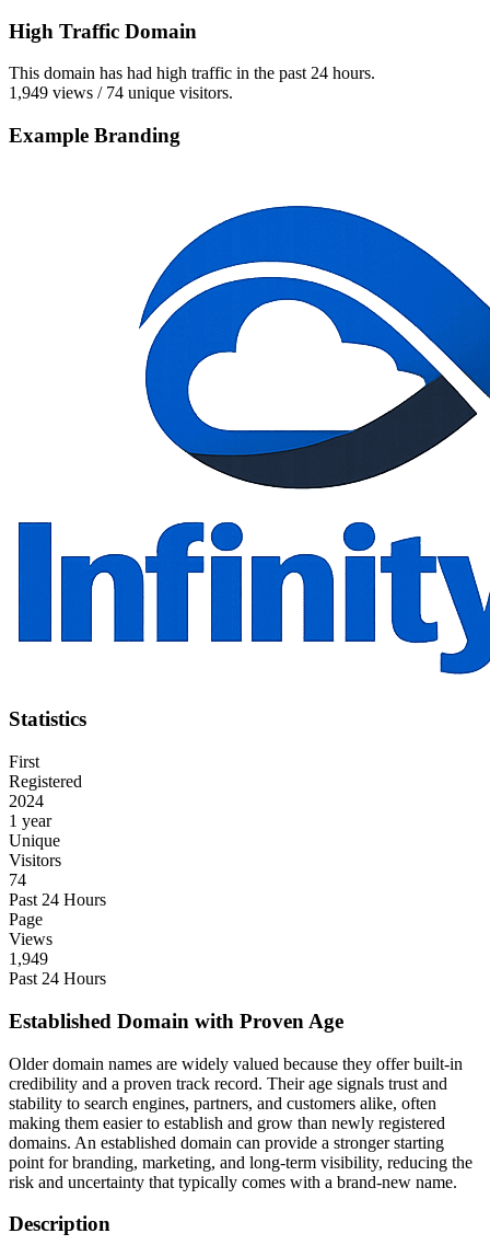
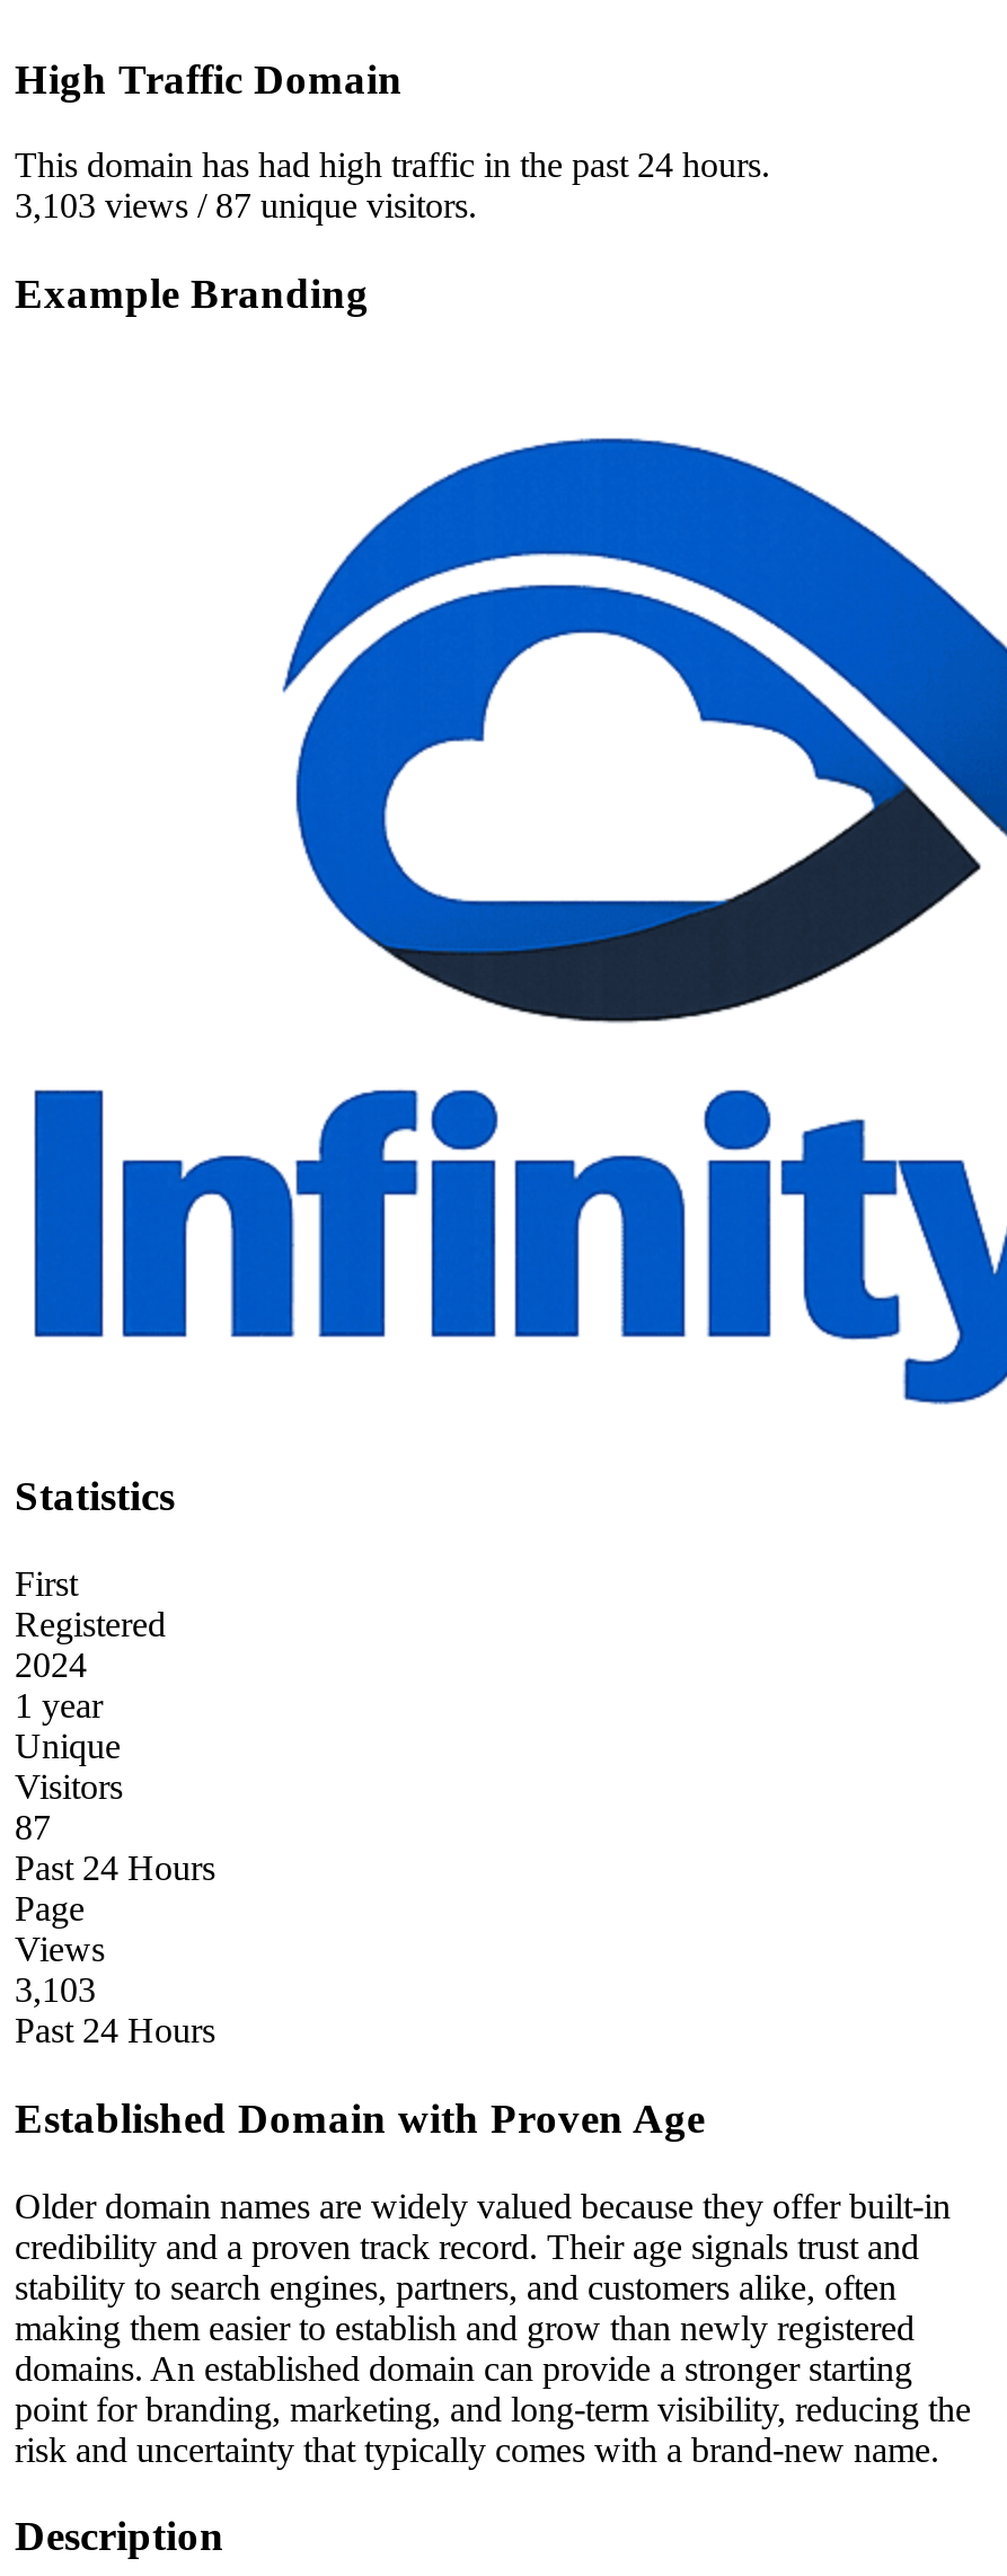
[9,84,233,102] 1,949 views / 74 unique visitors. -> [15,187,477,225] 3,103 views / 87 unique visitors.
[9,871,26,889] 74 -> [15,1808,51,1847] 87
[9,950,48,968] 1,949 -> [15,1971,96,2009] 3,103

